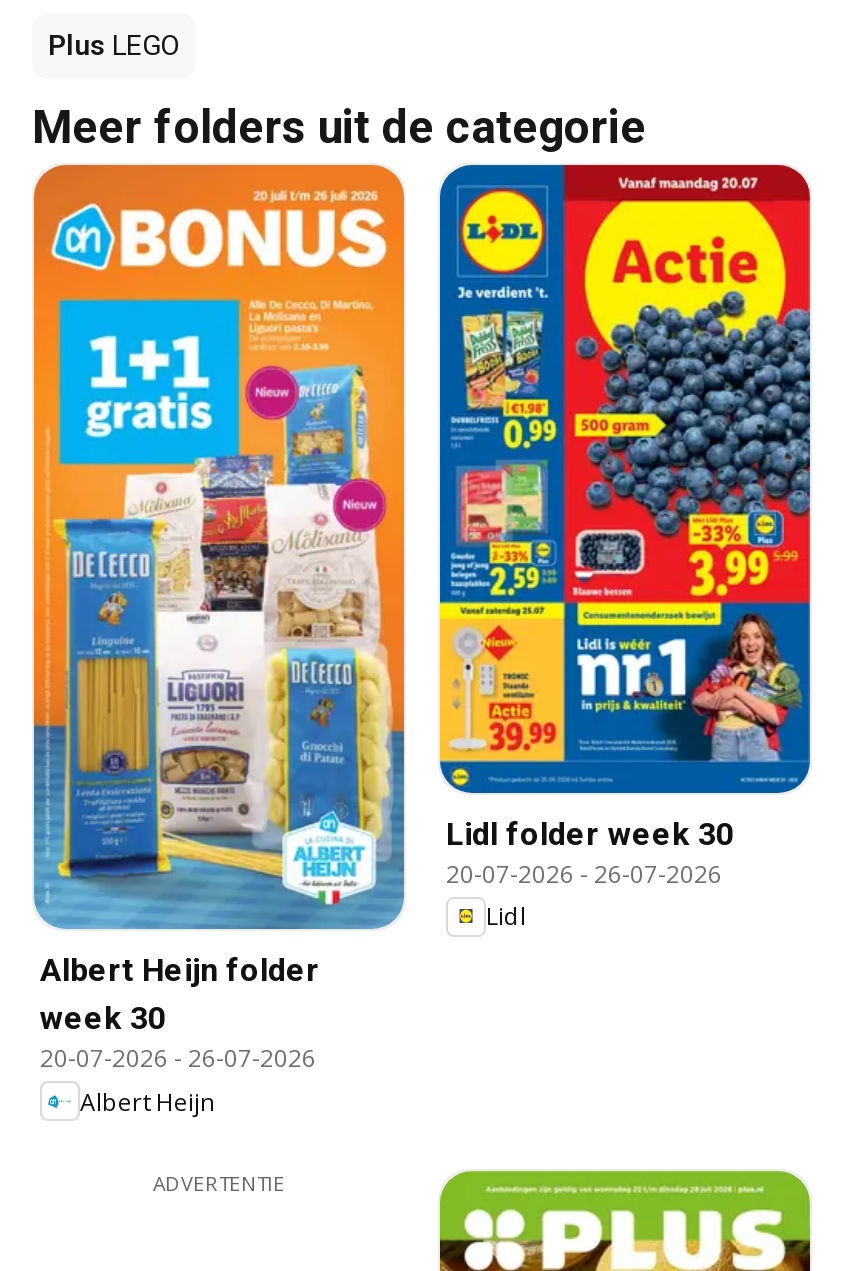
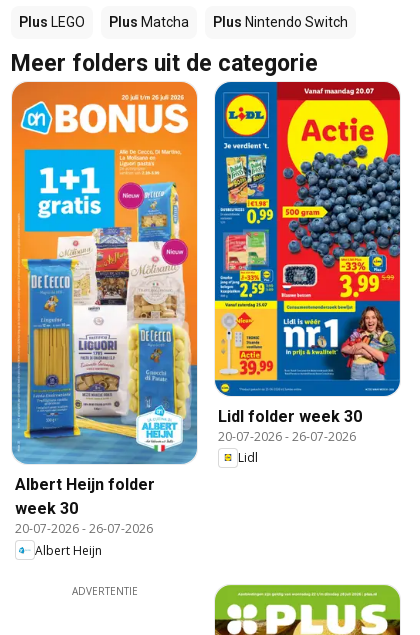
none -> [109,14,348,30] Plus Matcha | Plus Nintendo Switch

